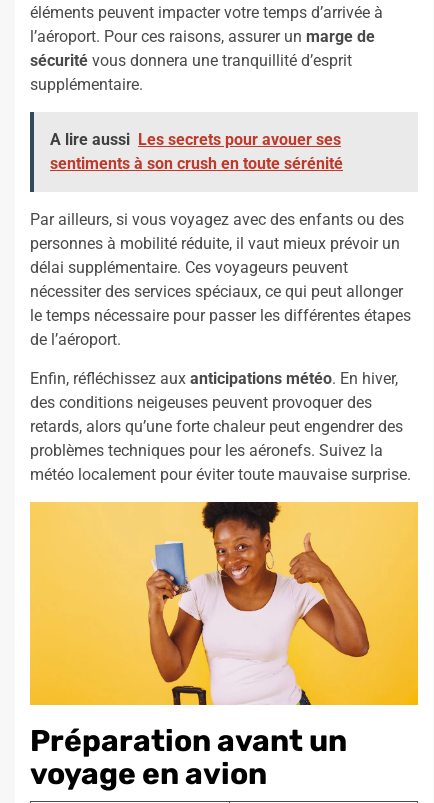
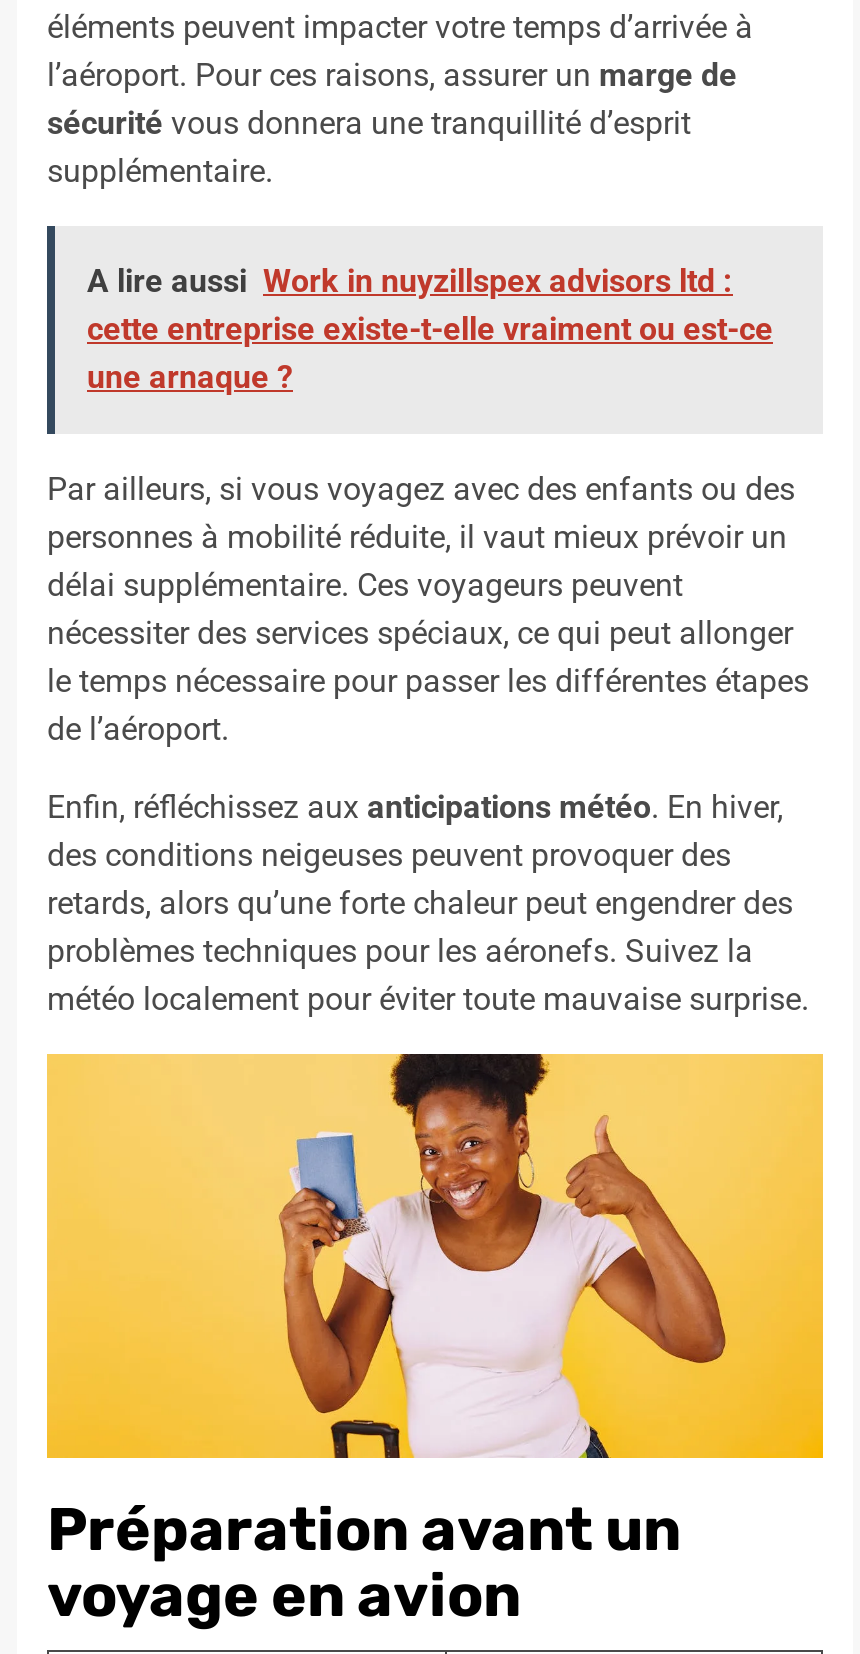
[50,130,343,173] A lire aussi Les secrets pour avouer ses | sentiments à son crush en toute sérénité -> [87,261,773,395] A lire aussi Work in nuyzillspex advisors ltd : | cette entreprise existe-t-elle vraiment ou est-ce | une arnaque ?

